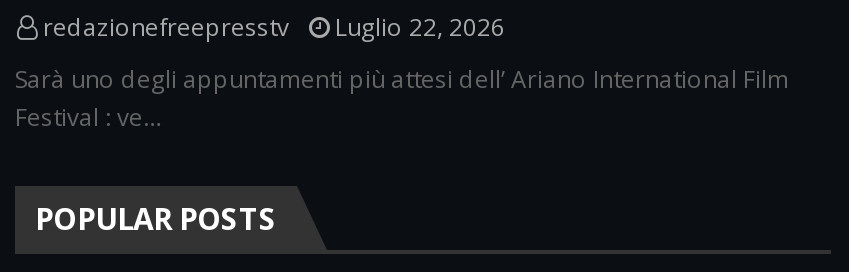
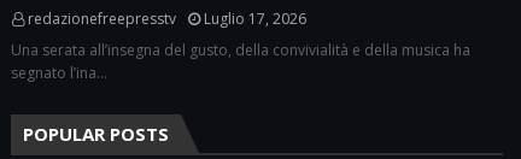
[43,9,505,43] redazionefreepresstv Luglio 22, 2026 -> [28,8,306,29] redazionefreepresstv Luglio 17, 2026
[15,61,789,133] Sarà uno degli appuntamenti più attesi dell’ Ariano International Film | Festival : ve… -> [11,39,470,83] Una serata all’insegna del gusto, della convivialità e della musica ha | segnato l’ina…

